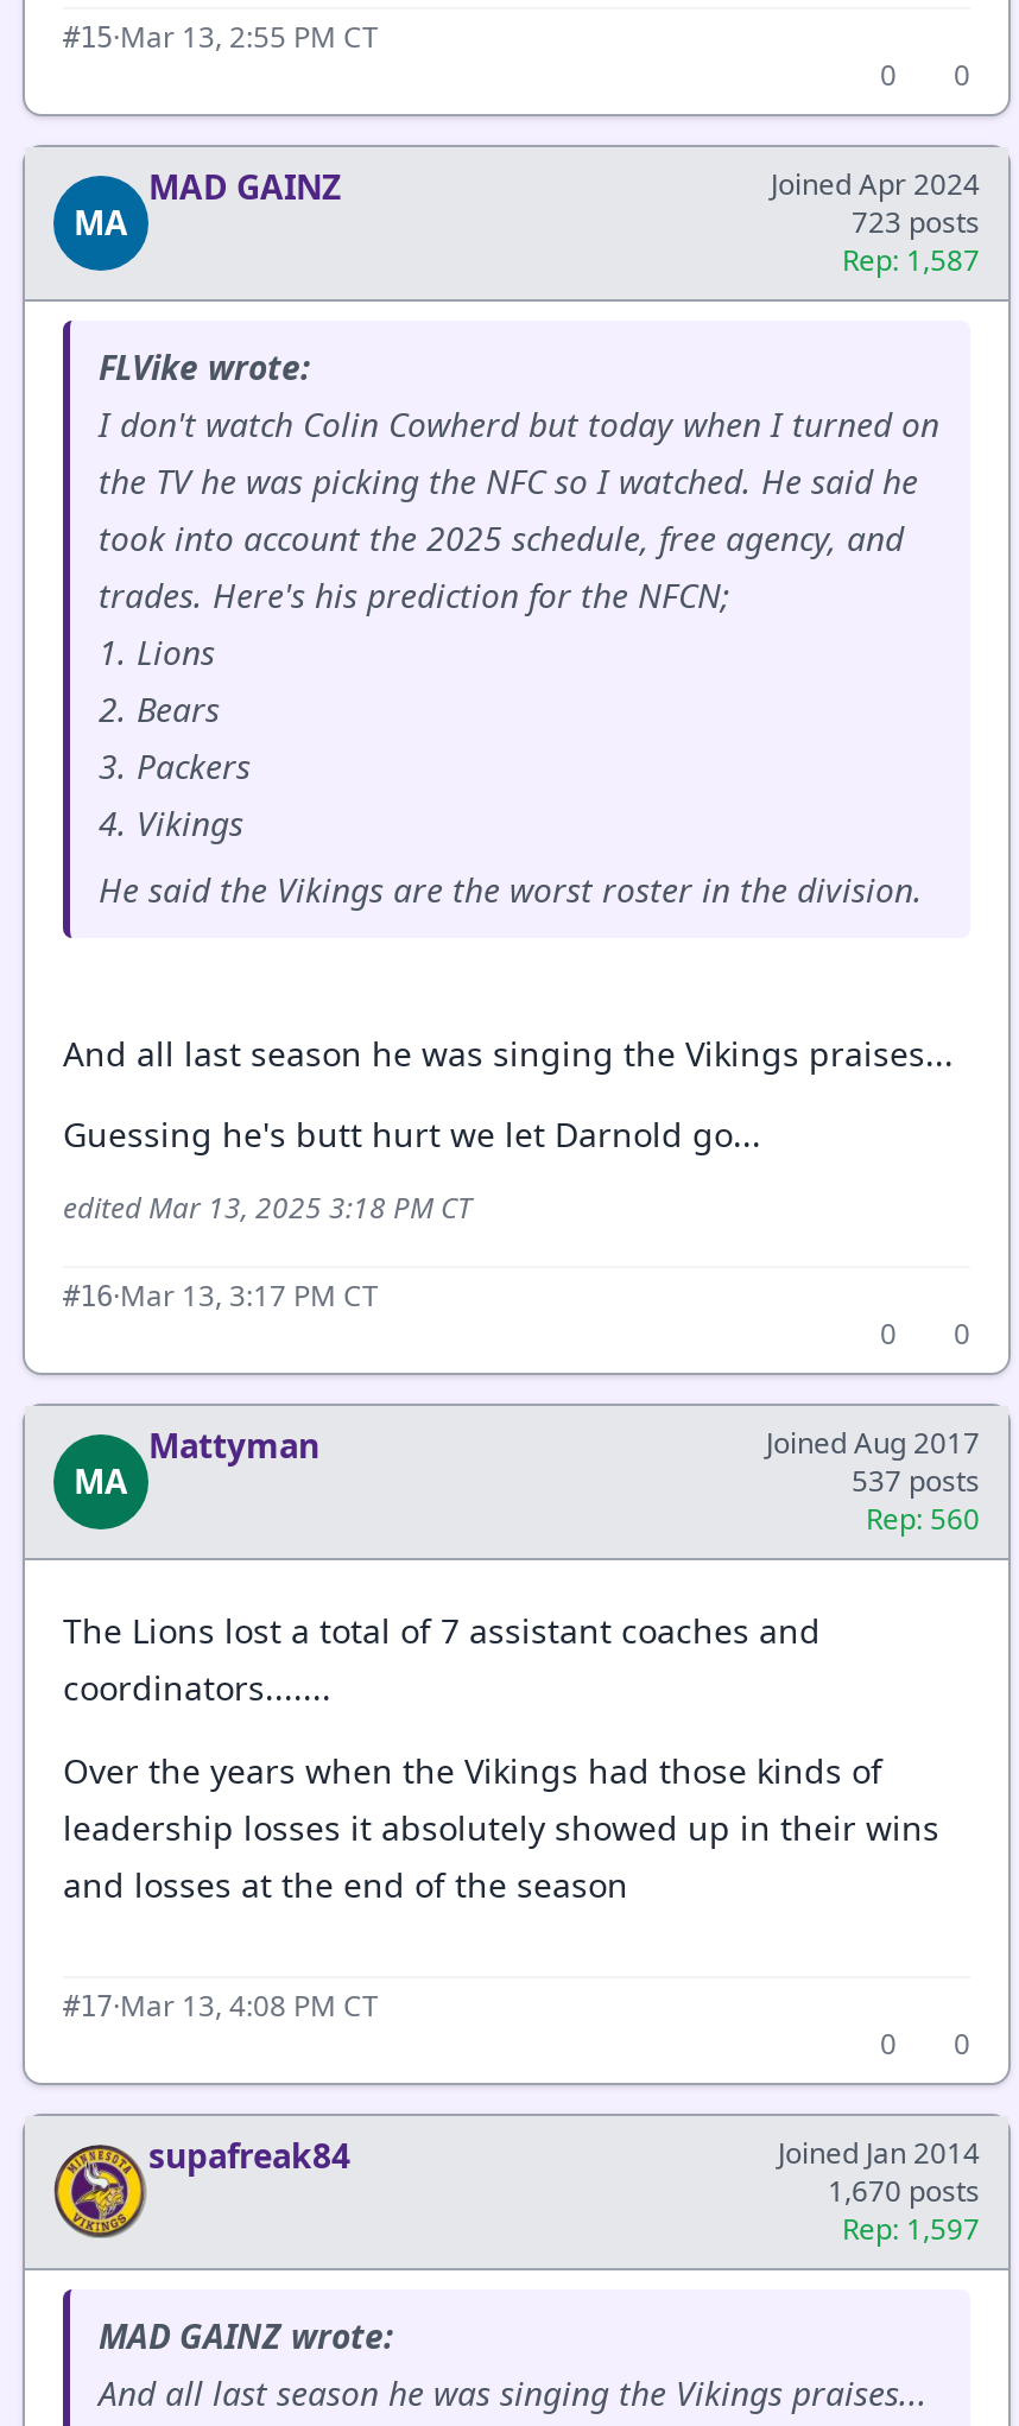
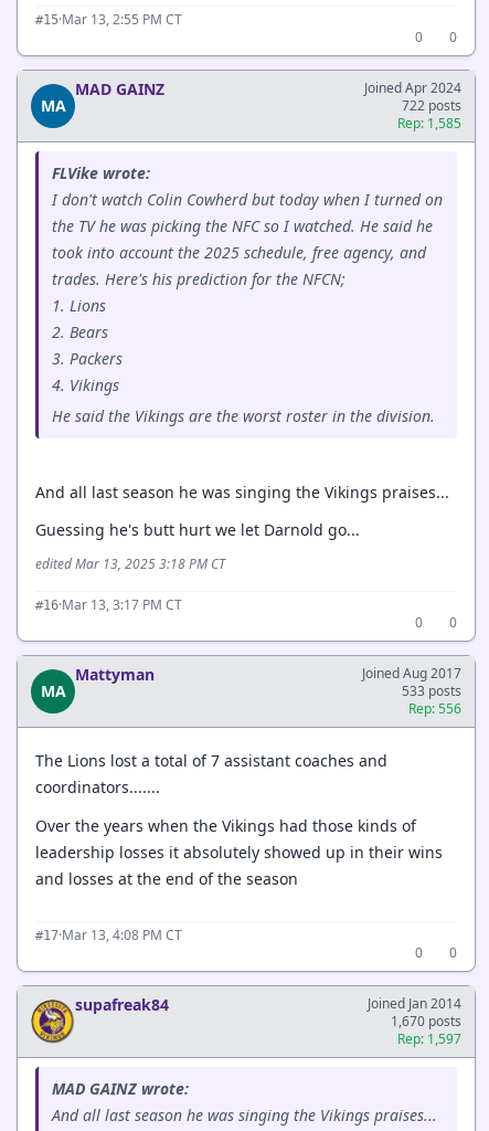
[852,202,980,242] 723 posts -> [402,96,461,115] 722 posts
[842,240,980,280] Rep: 1,587 -> [397,114,461,133] Rep: 1,585
[852,1459,980,1500] 537 posts -> [402,681,461,700] 533 posts
[866,1497,980,1538] Rep: 560 -> [408,699,461,717] Rep: 556

